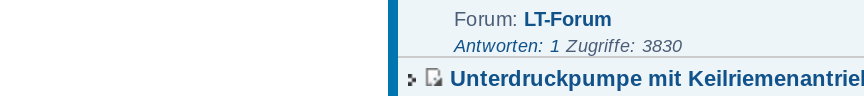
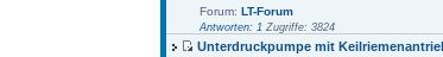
[454,36,682,56] Antworten: 1 Zugriffe: 3830 -> [200,21,335,33] Antworten: 1 Zugriffe: 3824

